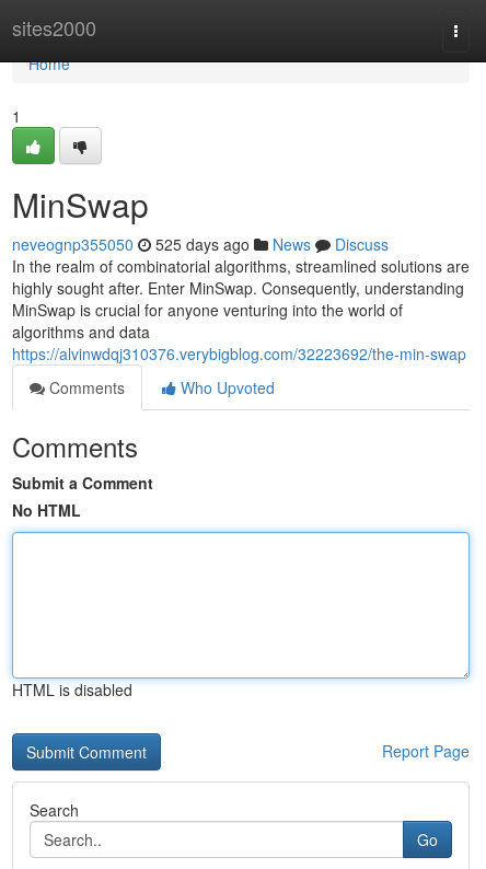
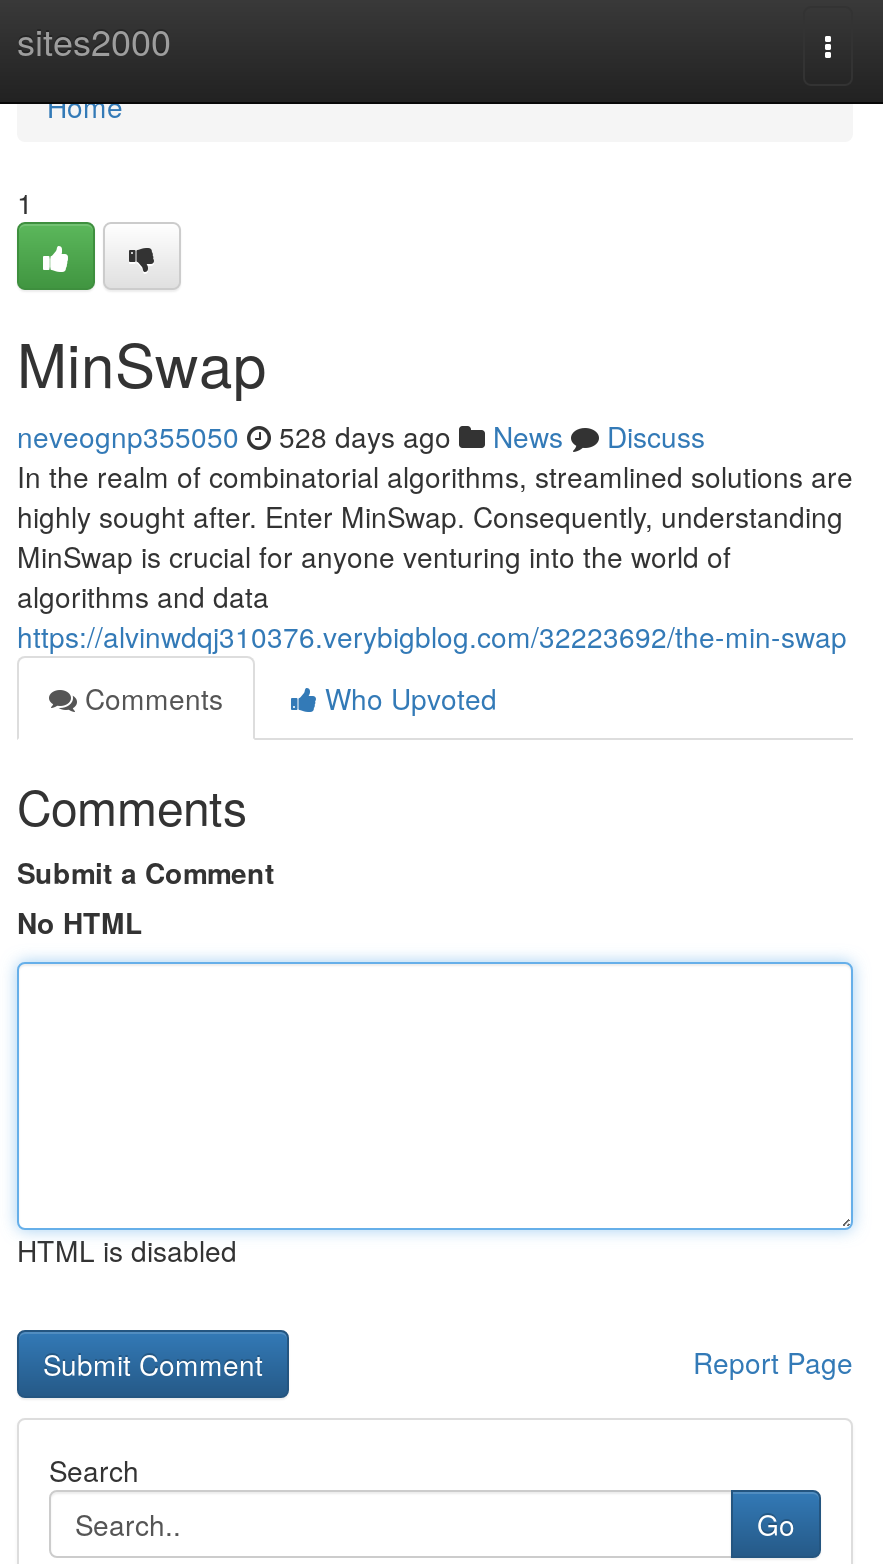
[12,233,389,255] neveognp355050 525 days ago News Discuss -> [17,416,705,456] neveognp355050 528 days ago News Discuss

